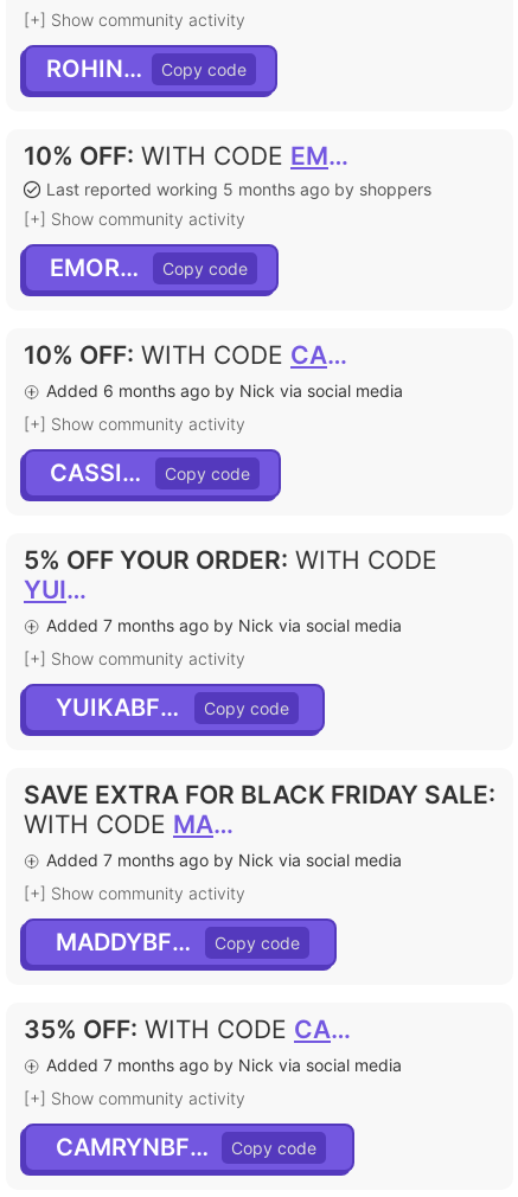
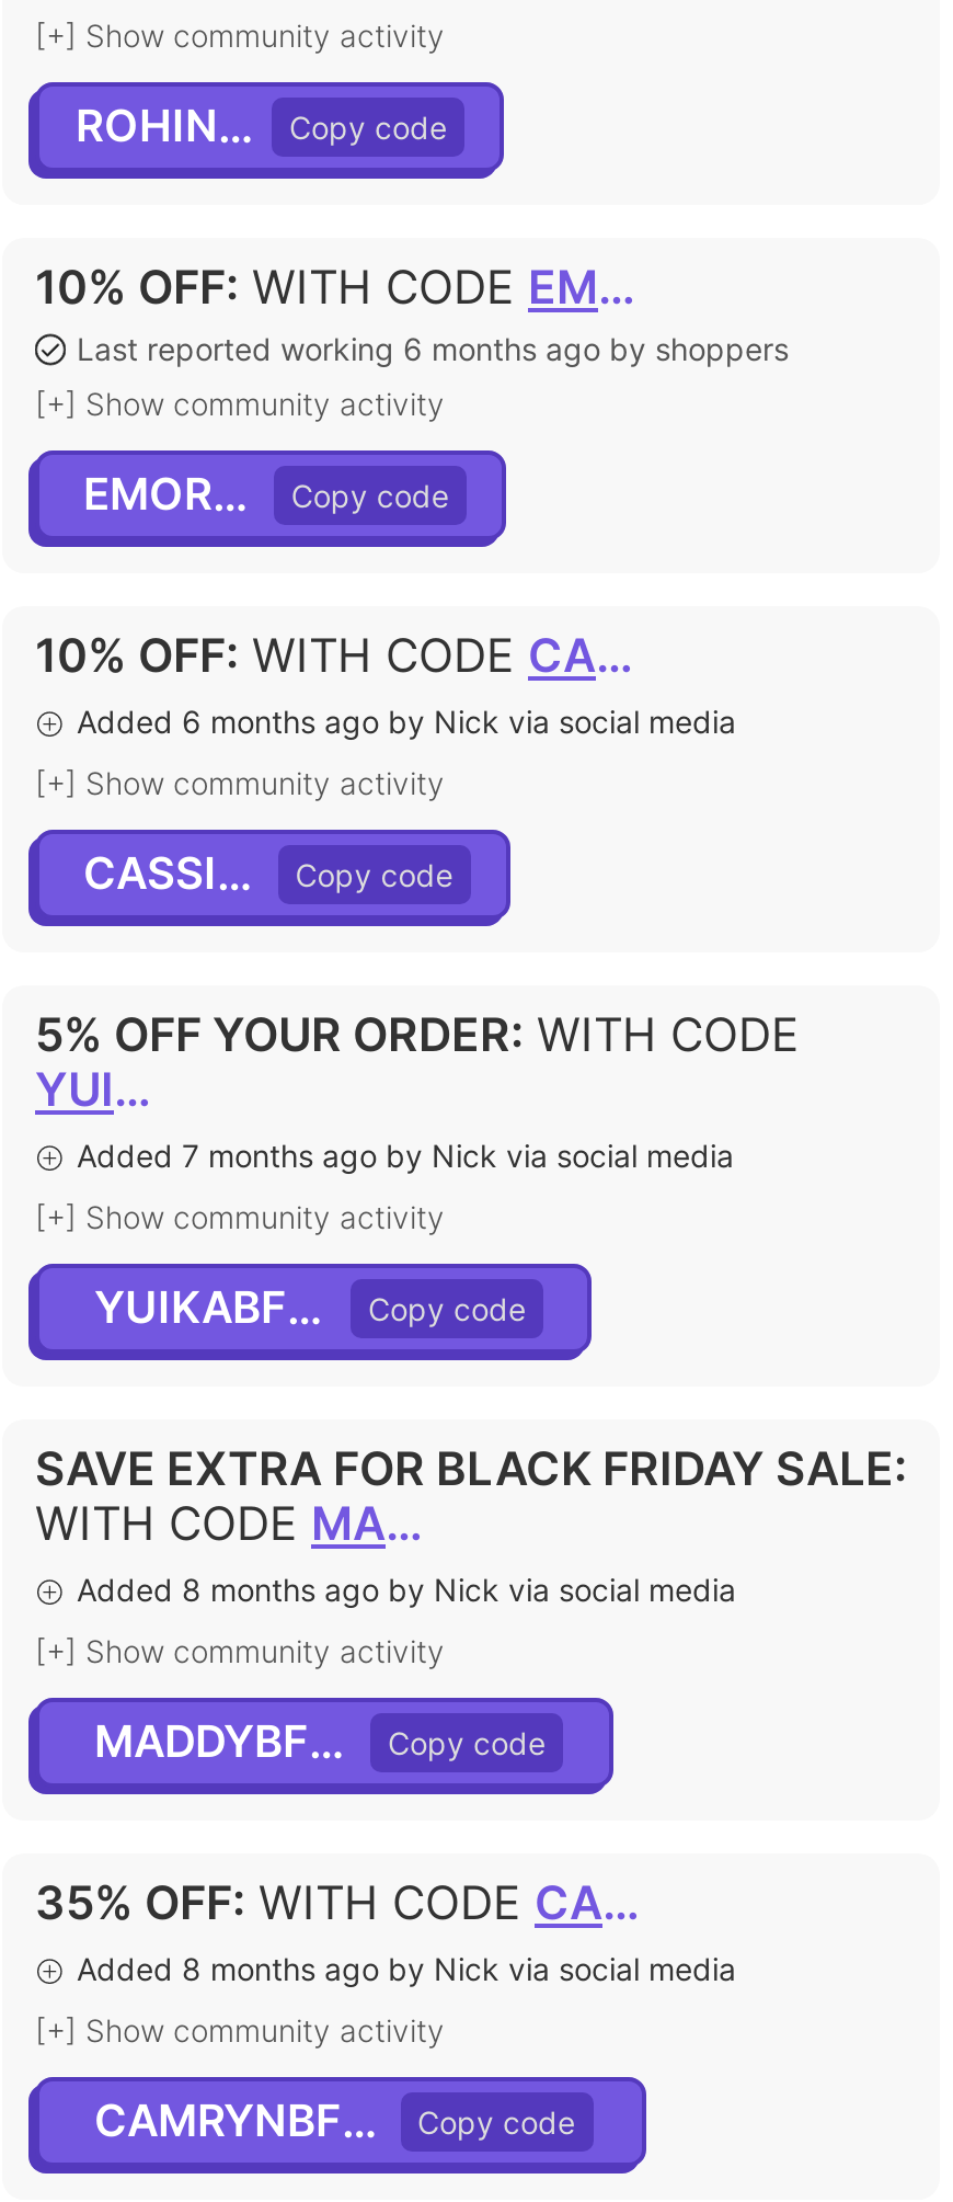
[46,179,431,199] Last reported working 5 months ago by shoppers -> [77,330,789,367] Last reported working 6 months ago by shoppers
[46,850,402,870] Added 7 months ago by Nick via social media -> [77,1572,736,1609] Added 8 months ago by Nick via social media
[46,1055,402,1076] Added 7 months ago by Nick via social media -> [77,1951,736,1988] Added 8 months ago by Nick via social media

